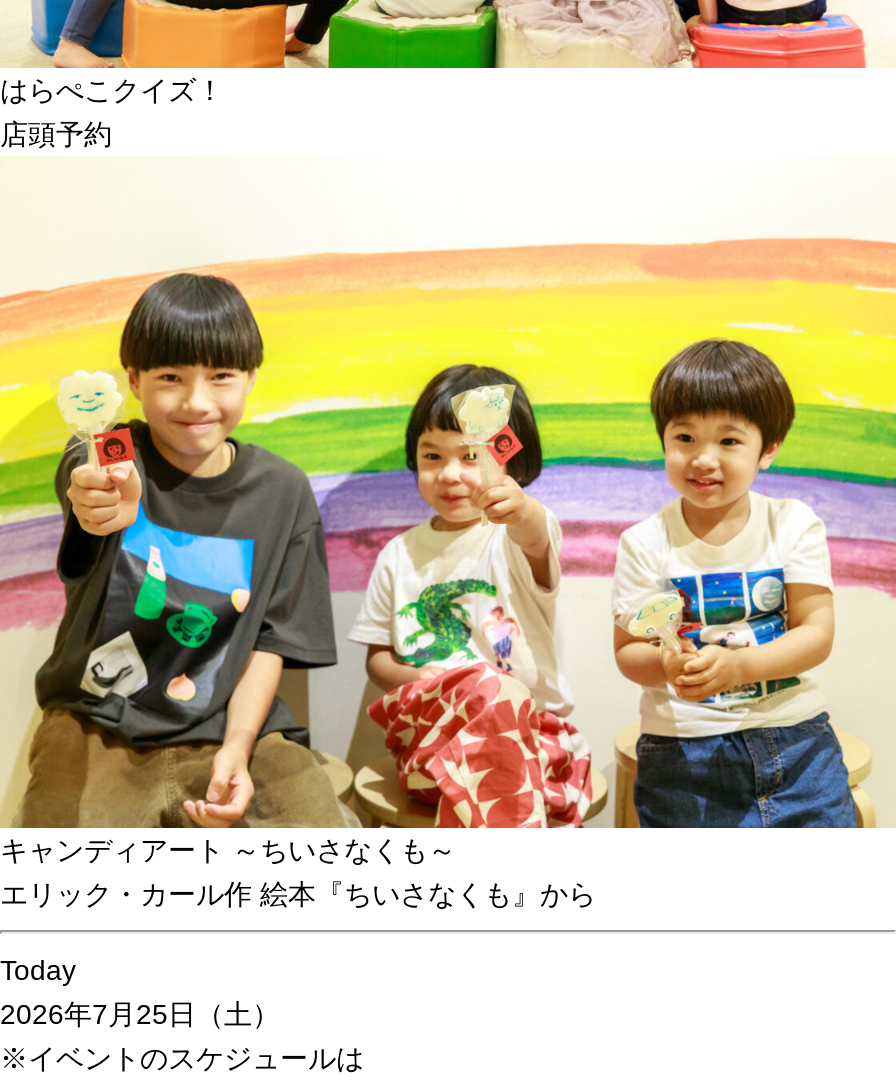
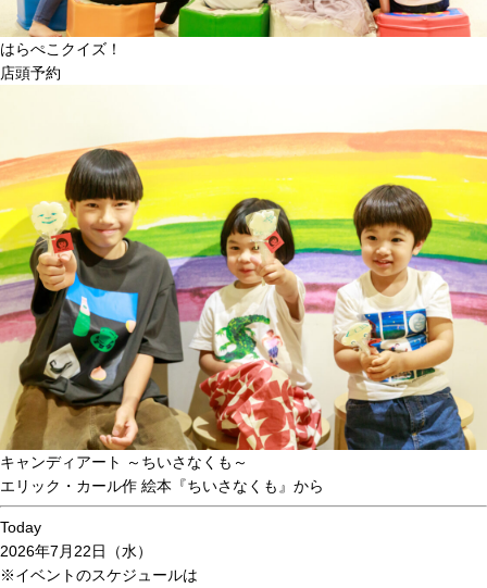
[0,998,280,1030] 2026年7月25日（土） -> [0,543,152,560] 2026年7月22日（水）

